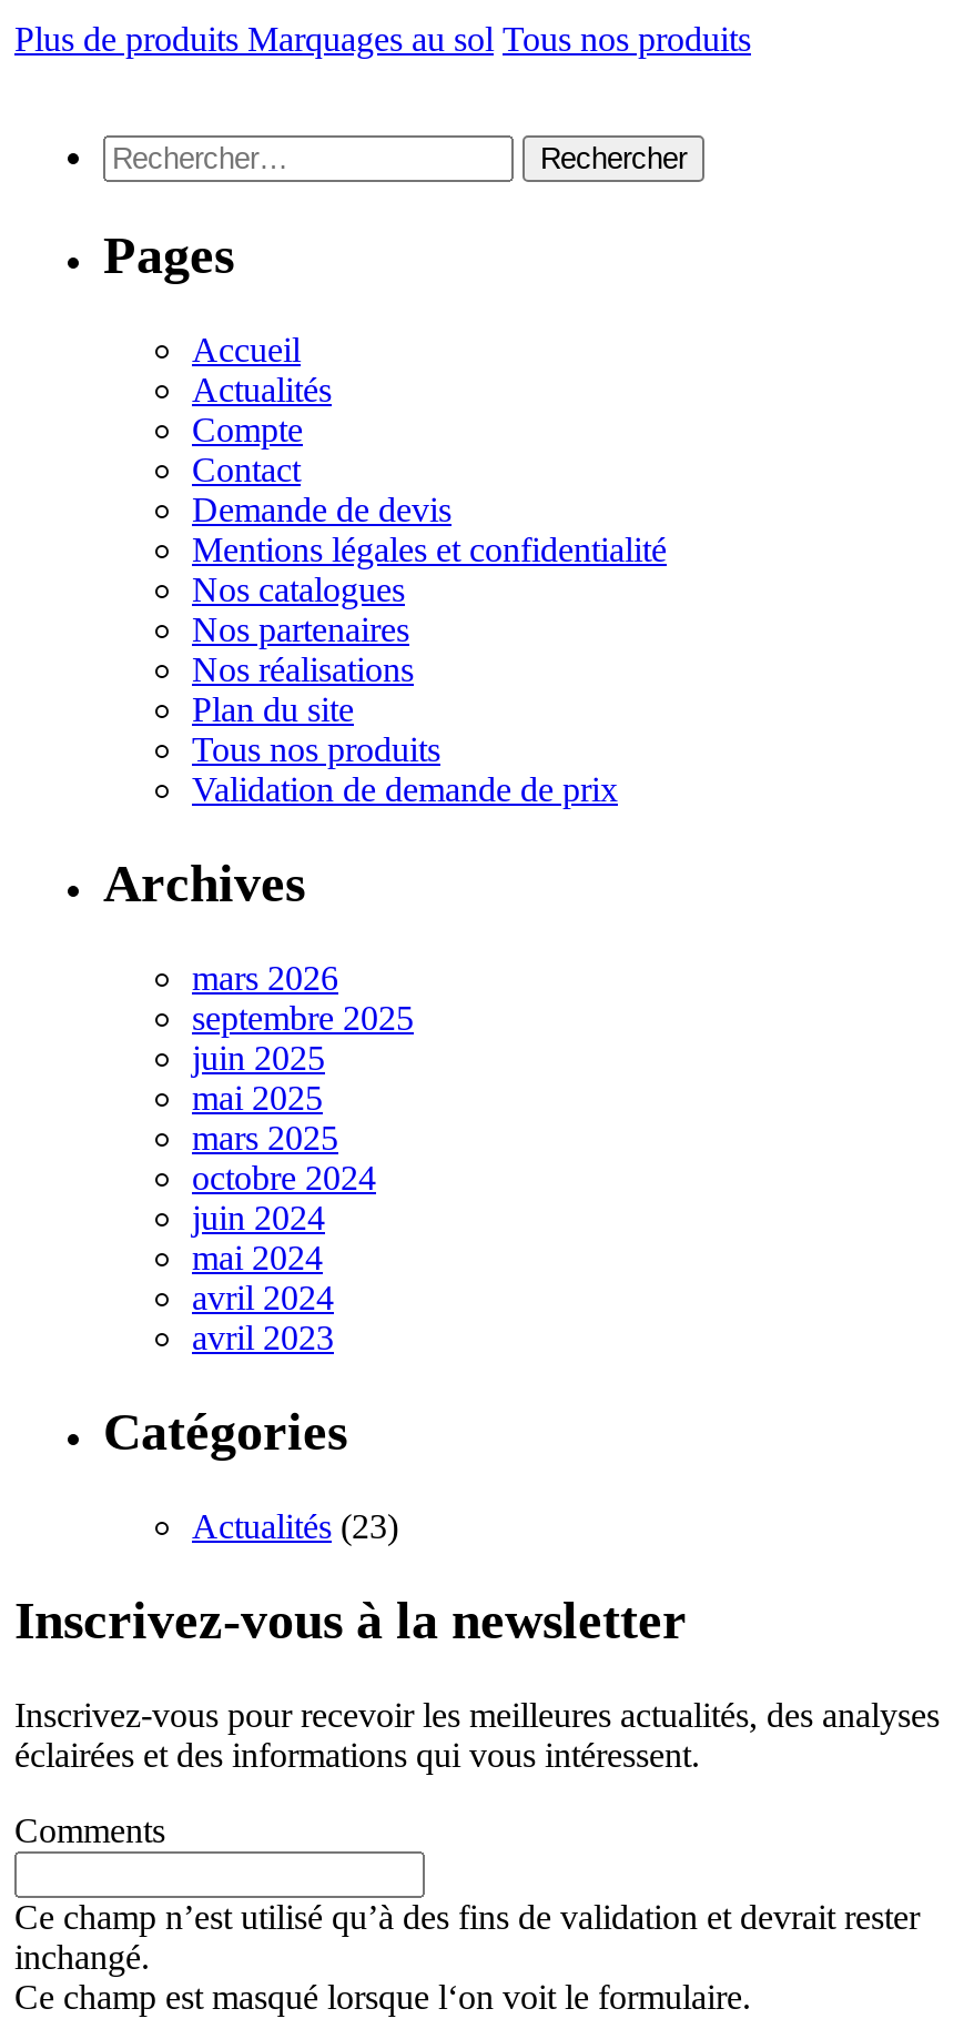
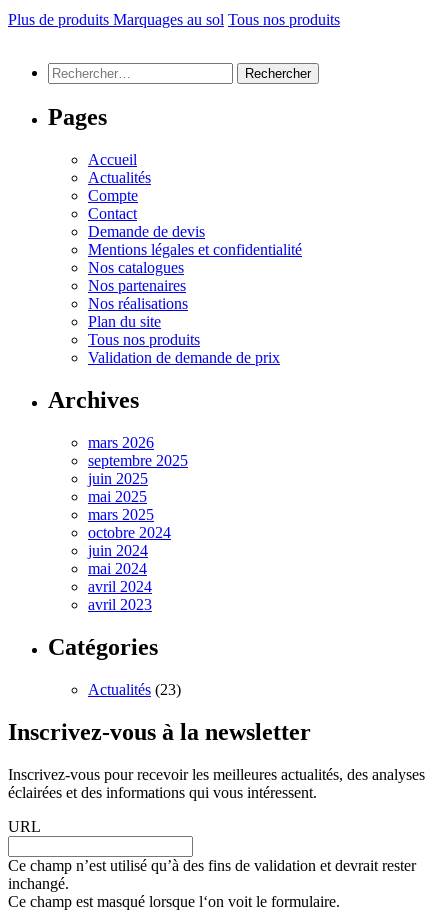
[14,1811,165,1848] Comments -> [8,818,41,835] URL

